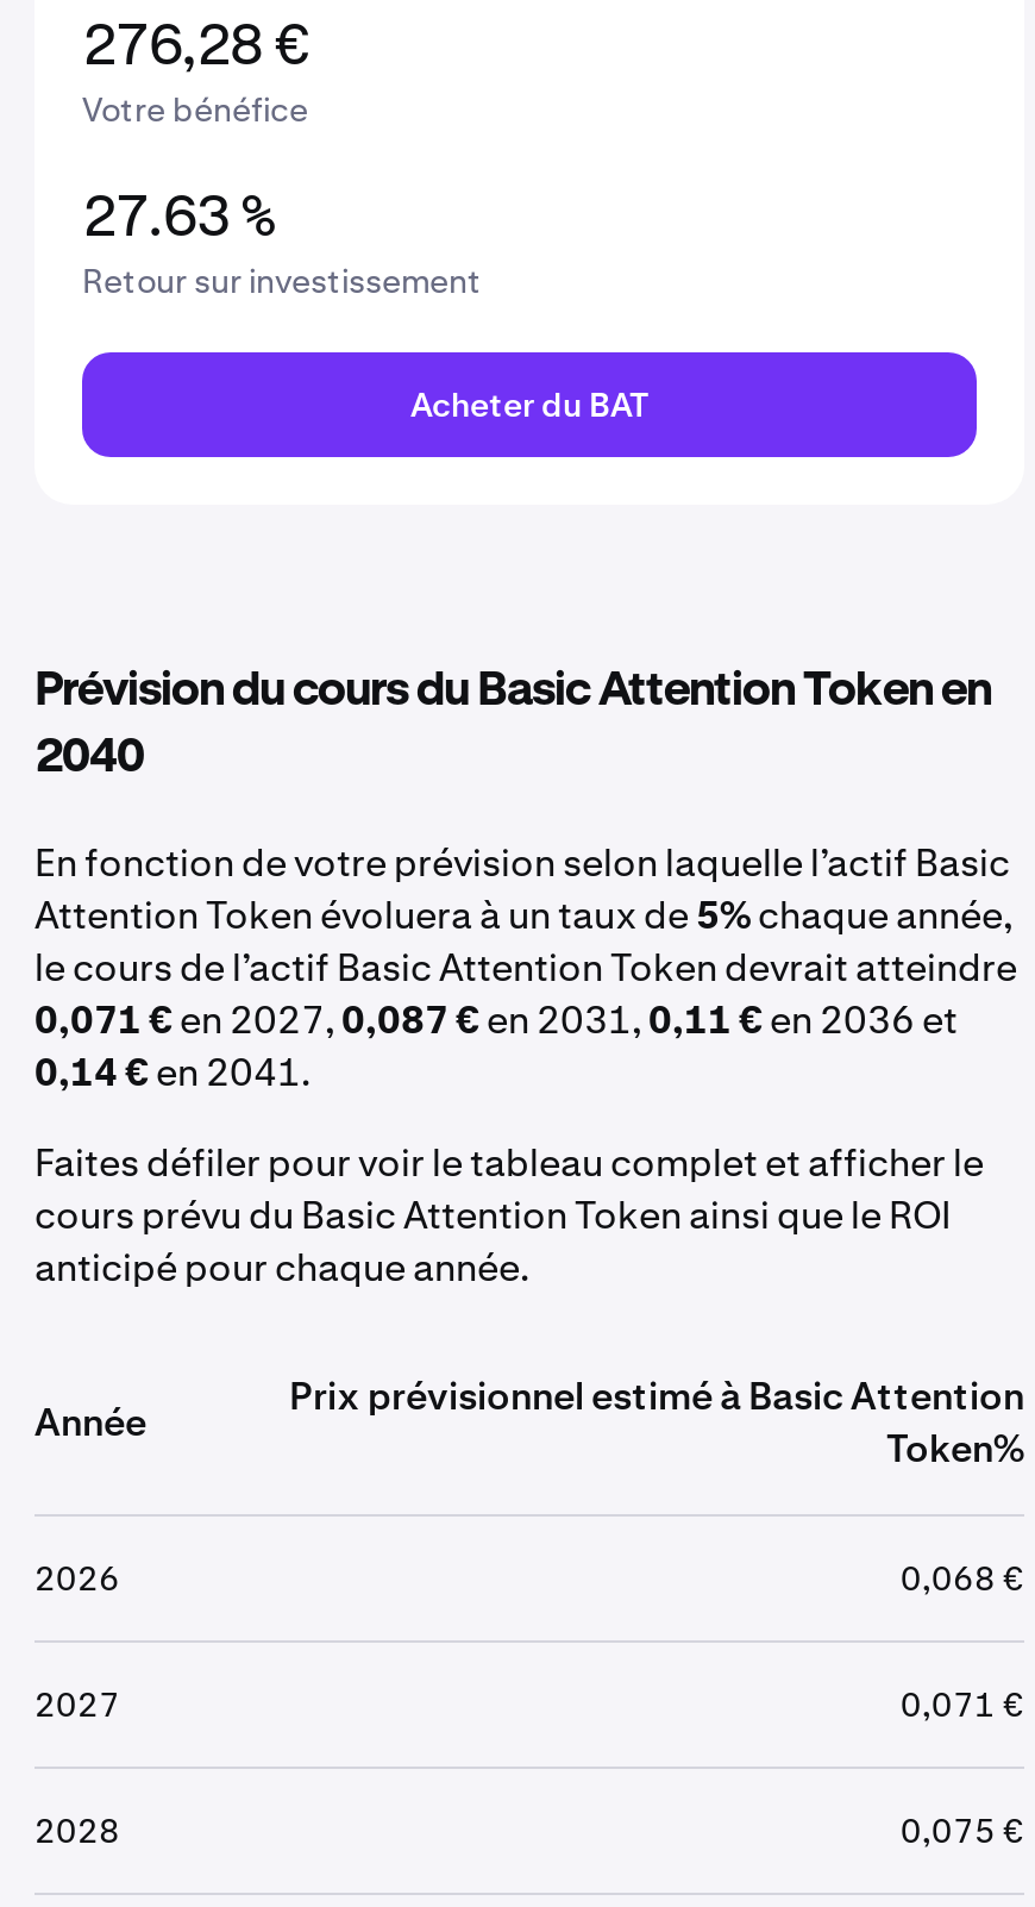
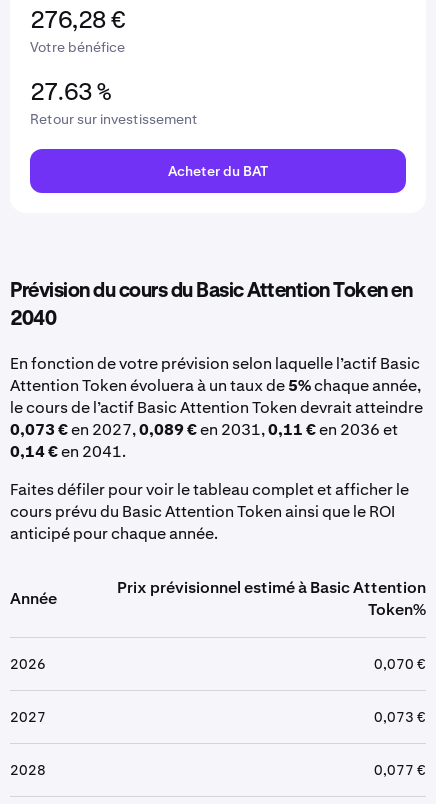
[34,995,958,1045] 0,071 €en 2027, 0,087 €en 2031, 0,11 €en 2036 et -> [10,419,398,440] 0,073 €en 2027, 0,089 €en 2031, 0,11 €en 2036 et
[901,1557,1024,1600] 0,068 € -> [374,655,426,673] 0,070 €
[901,1683,1024,1726] 0,071 € -> [374,708,426,726] 0,073 €
[901,1809,1024,1852] 0,075 € -> [374,761,426,779] 0,077 €

